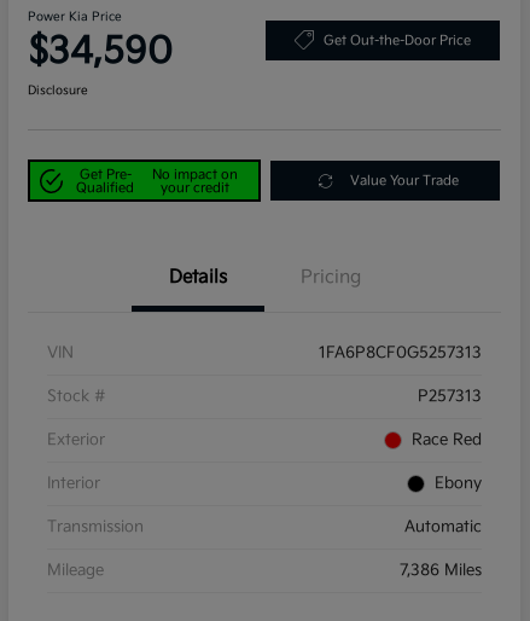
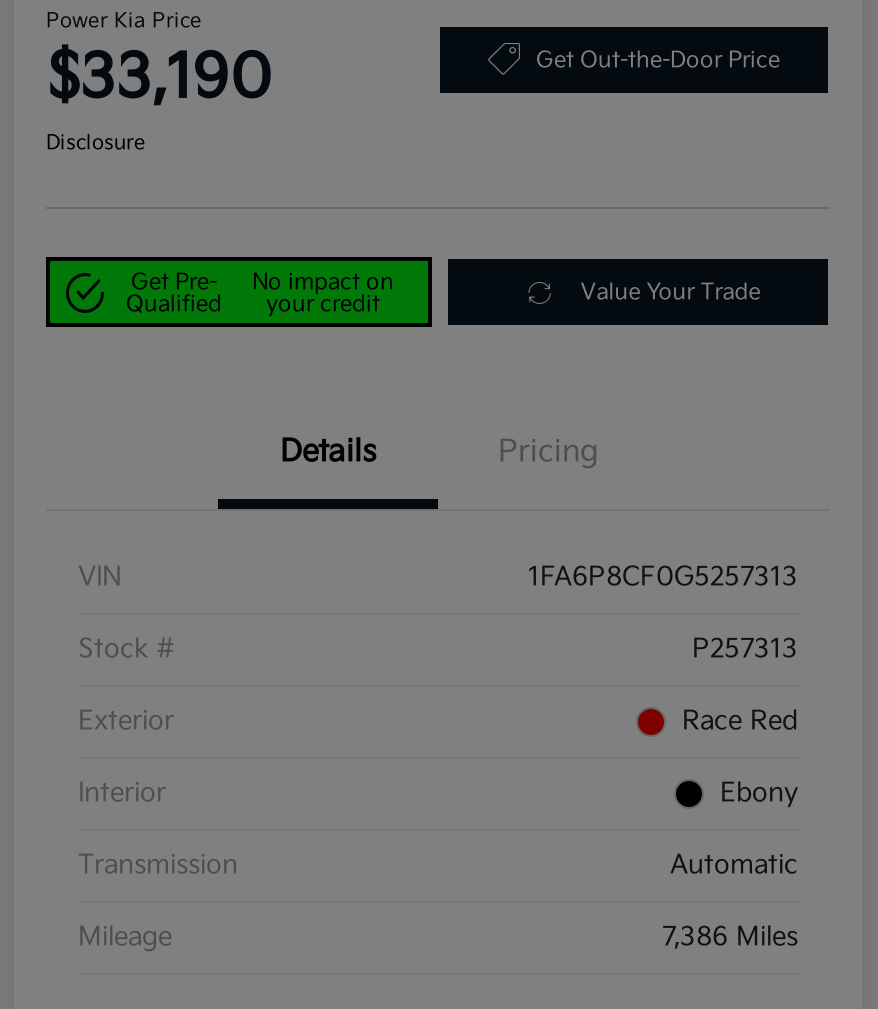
[28,31,173,74] $34,590 -> [46,44,272,116] $33,190

